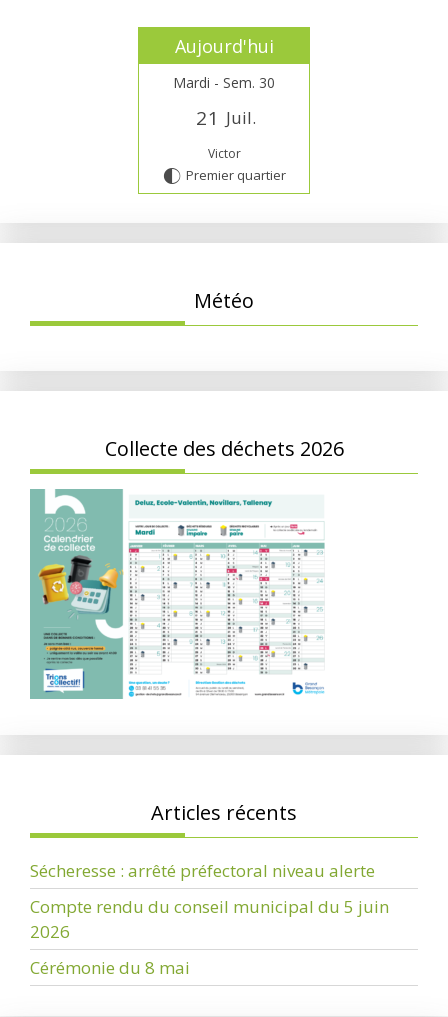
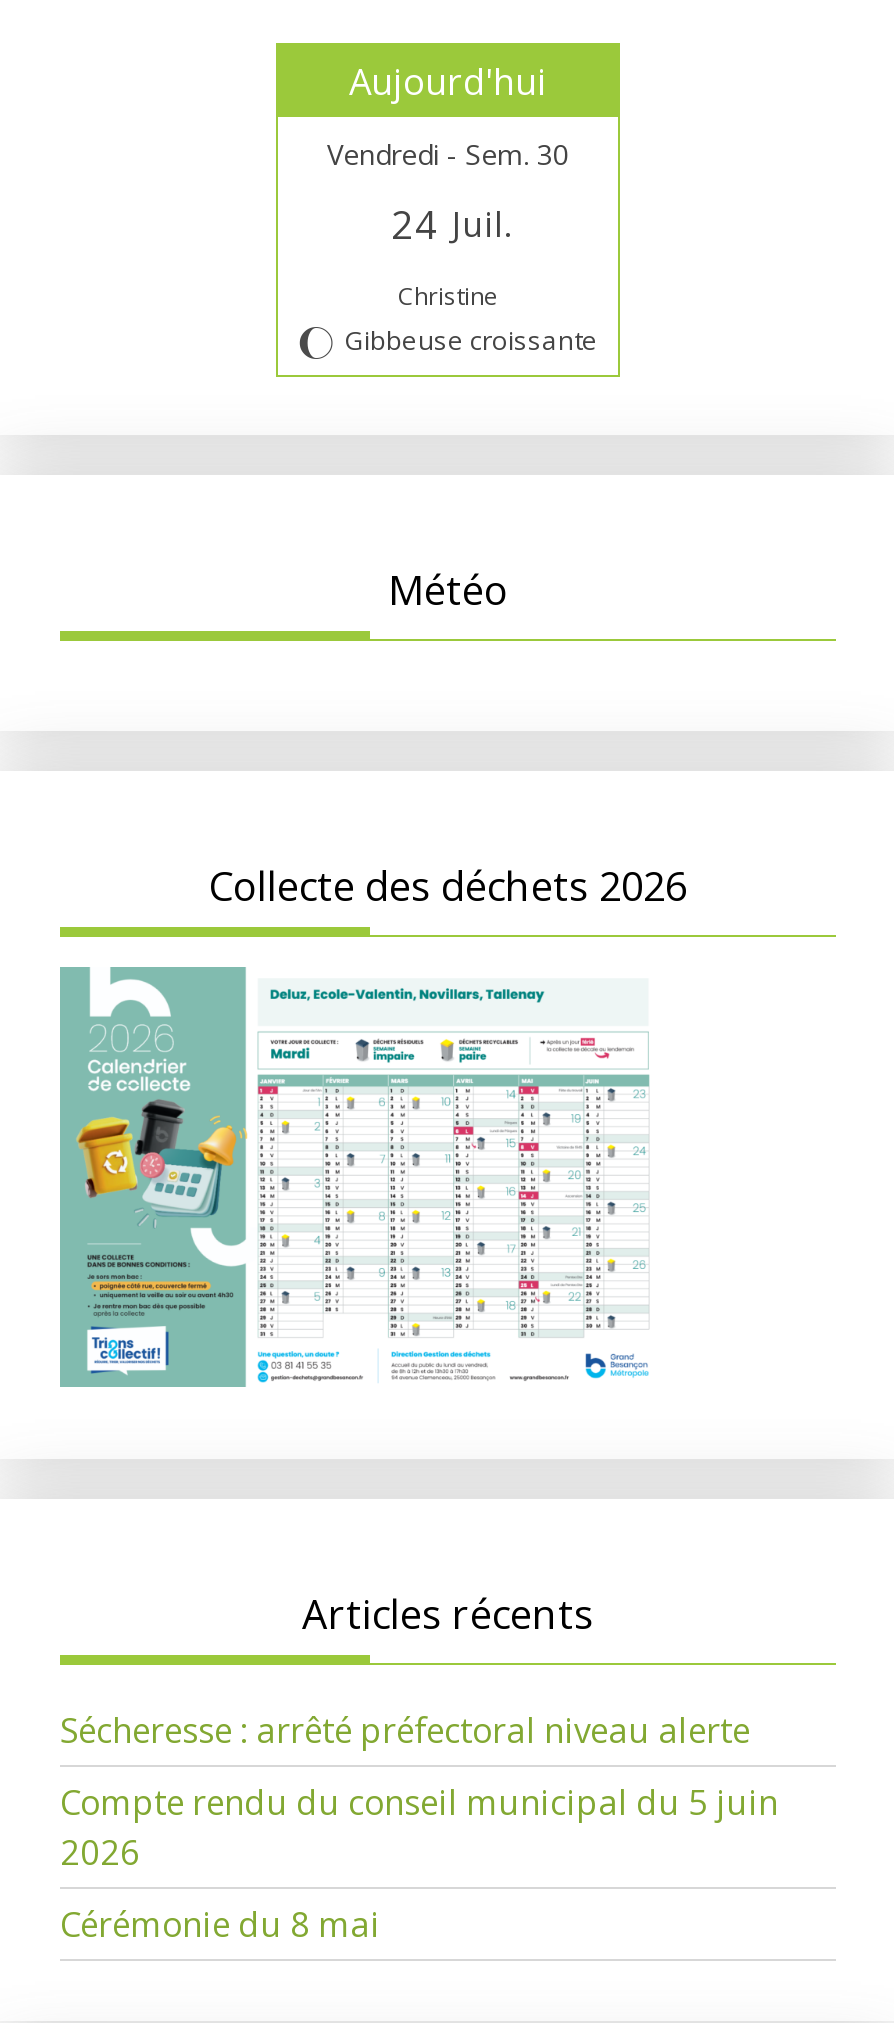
[173,73,275,92] Mardi - Sem. 30 -> [327,135,569,173] Vendredi - Sem. 30
[195,105,256,131] 21 Juil. -> [391,199,512,251] 24 Juil.
[162,145,285,186] Victor | G Premier quartier -> [298,279,598,361] Christine | J Gibbeuse croissante

